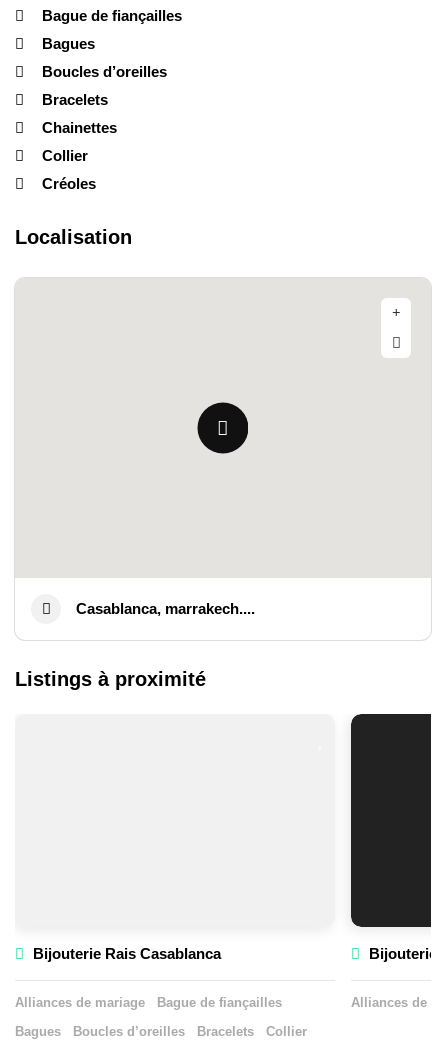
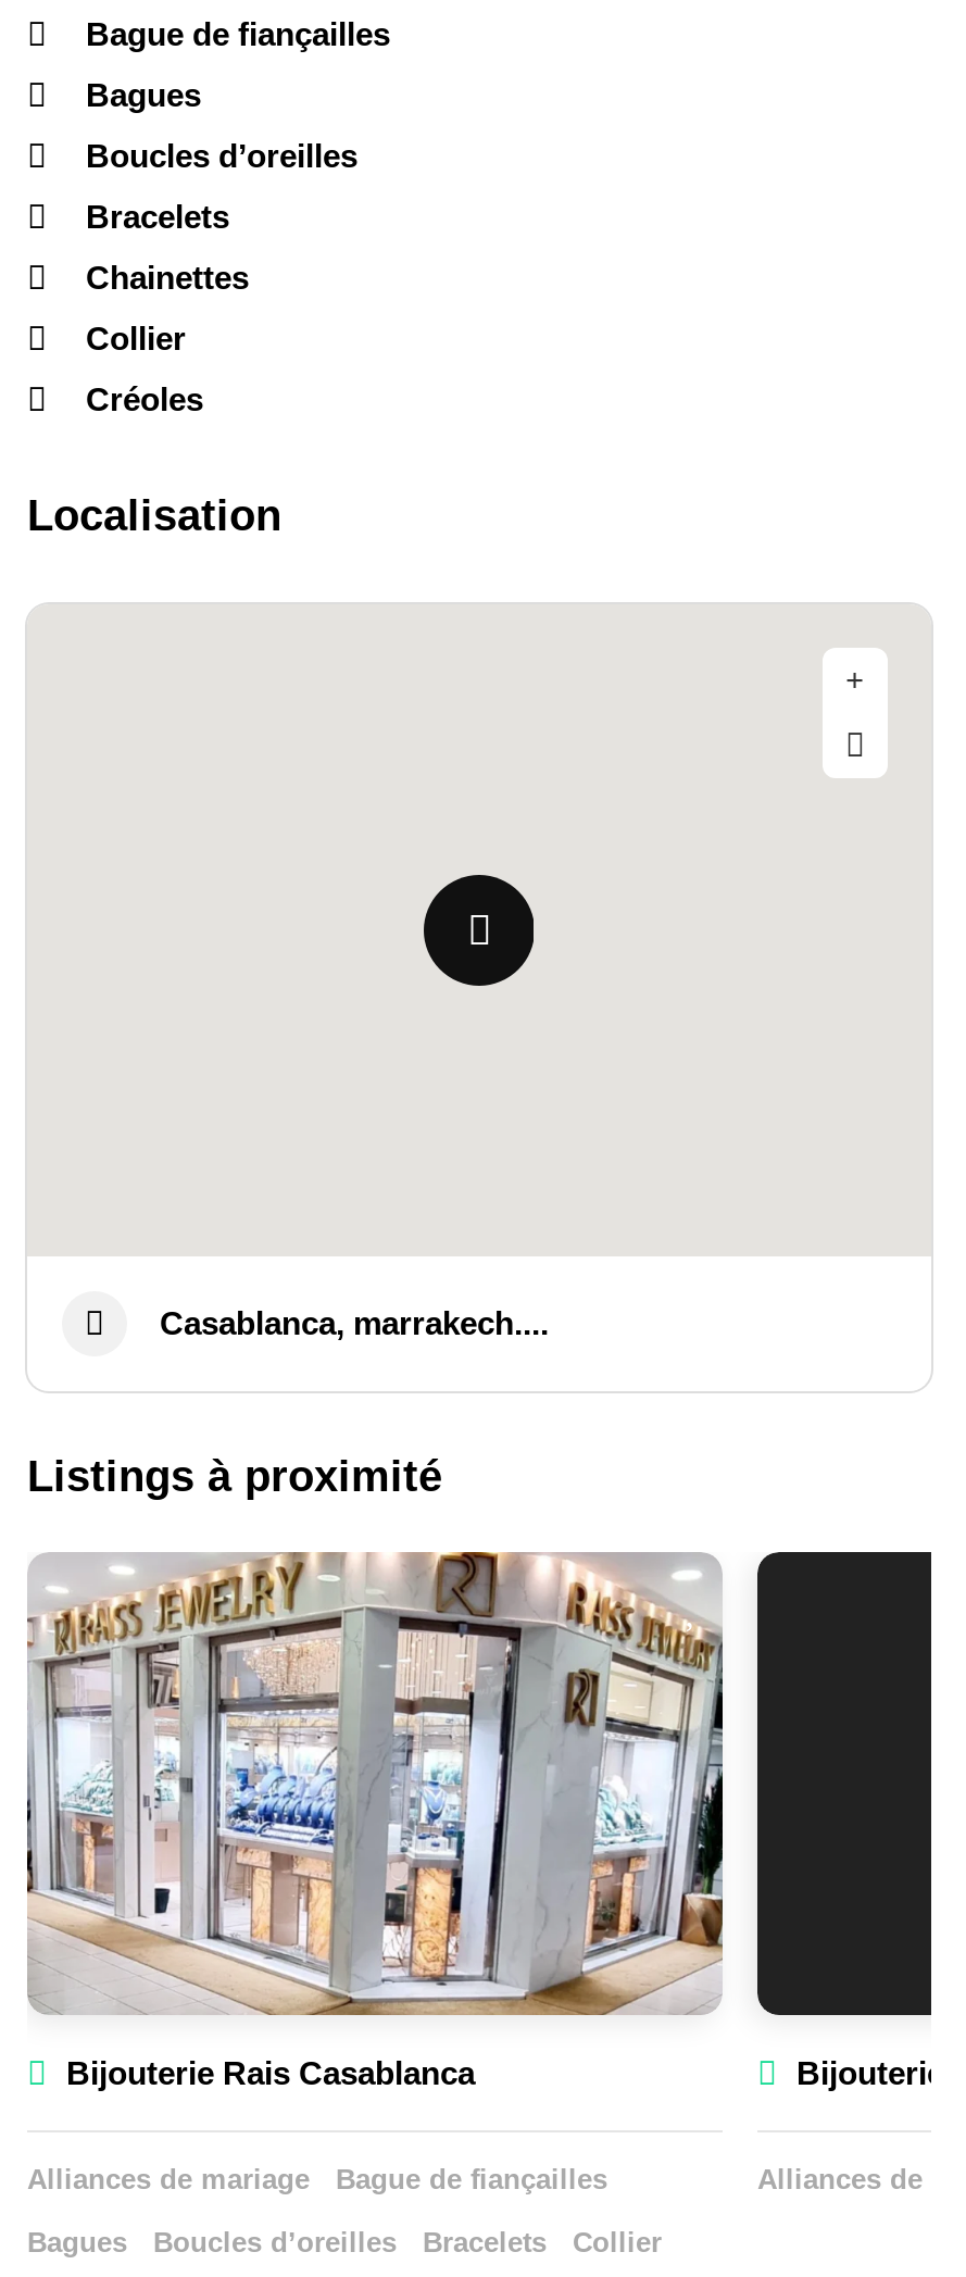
none -> [25,1550,725,2017] [image]

